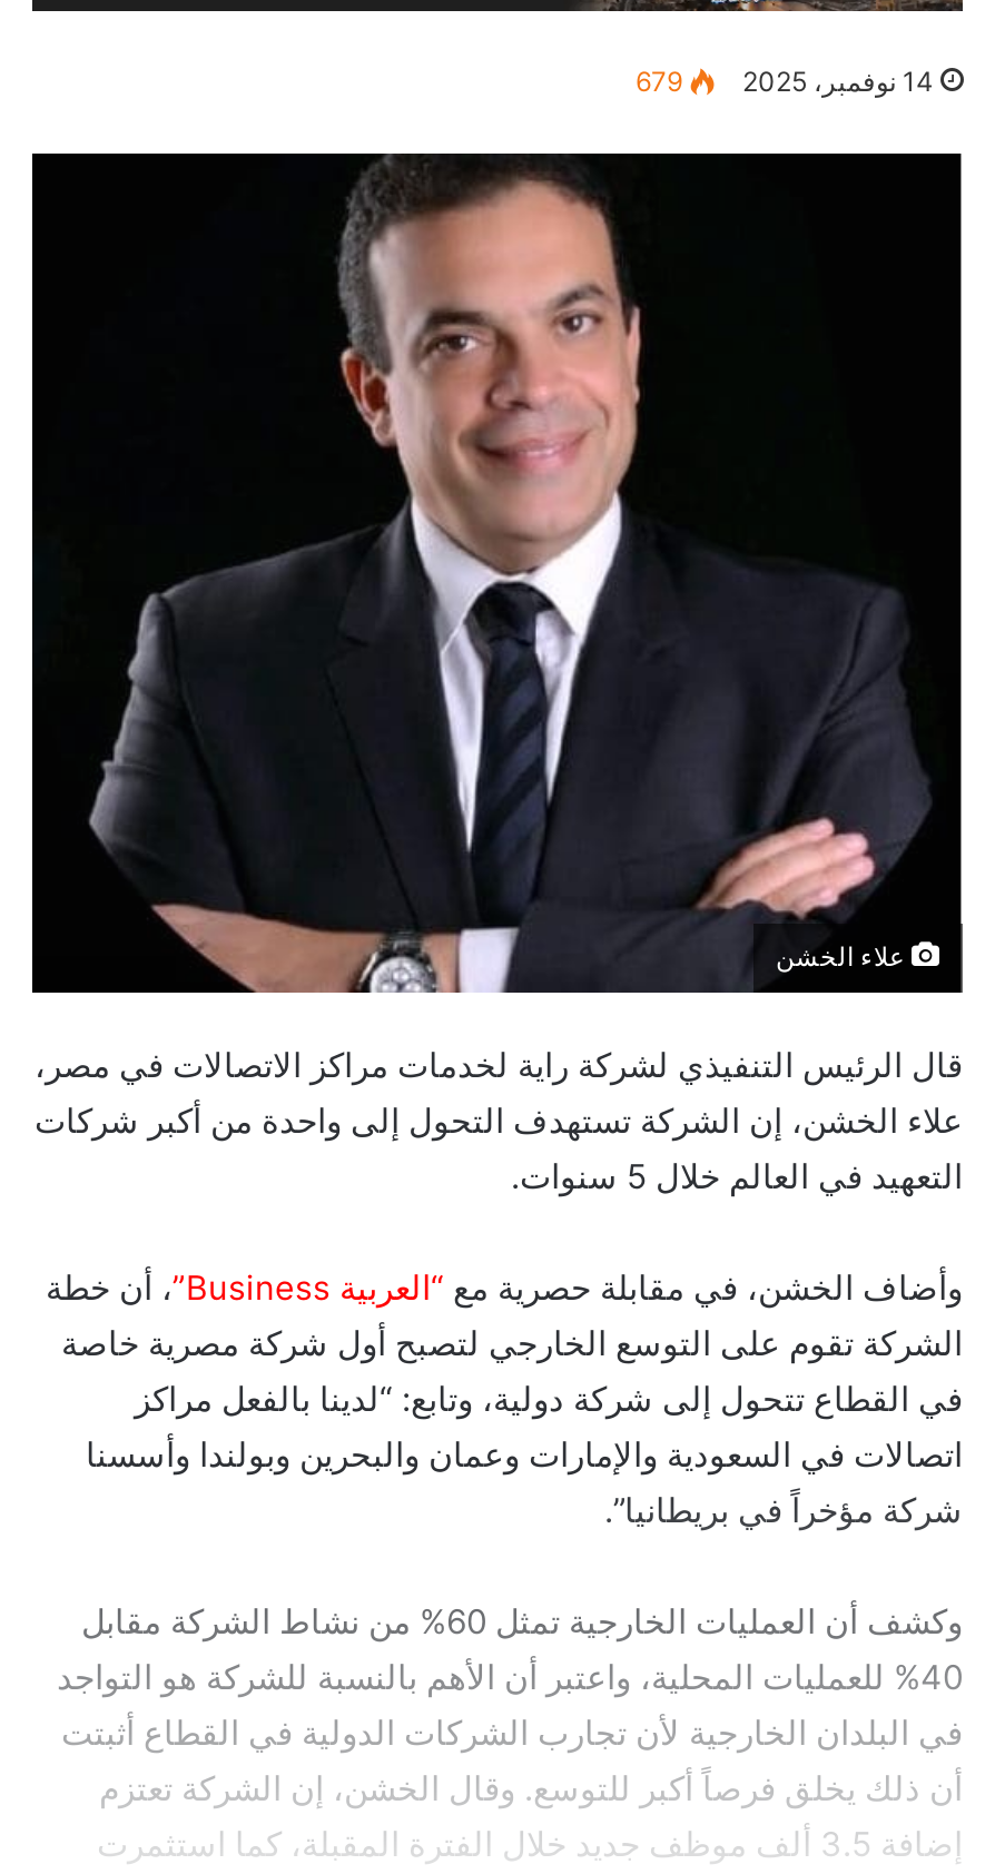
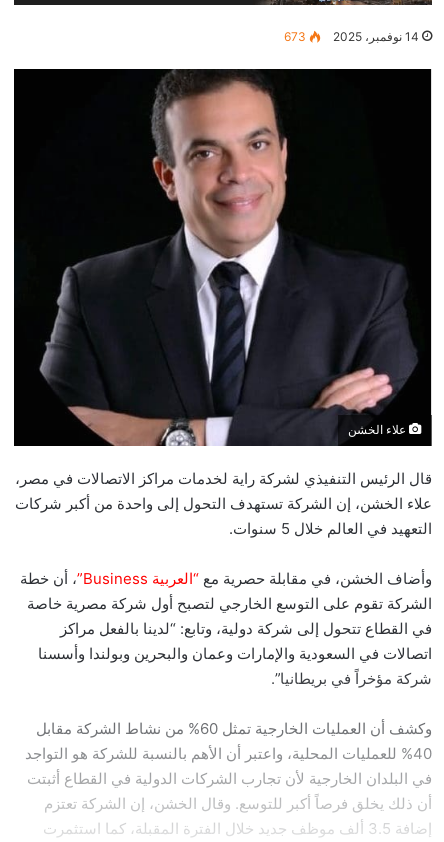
[636,63,682,97] 679 -> [284,28,306,43] 673

